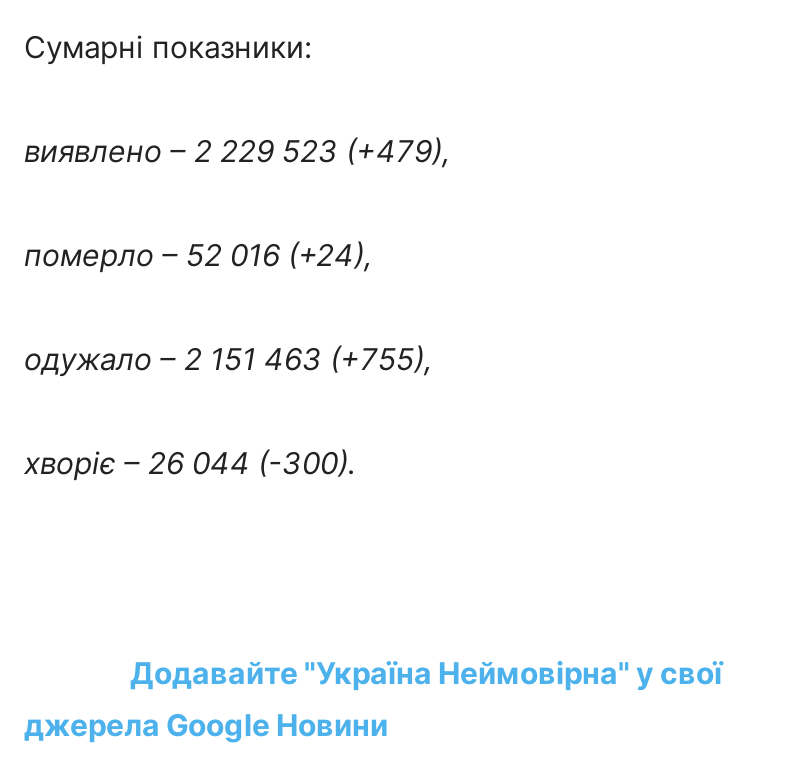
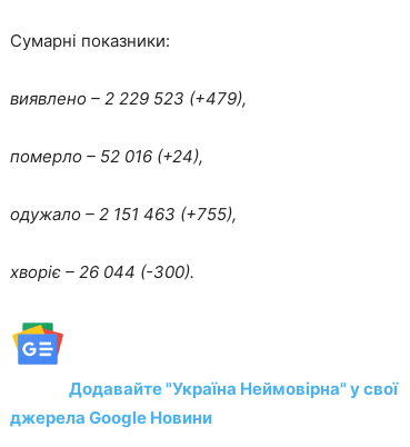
none -> [11,321,64,366] [image]

